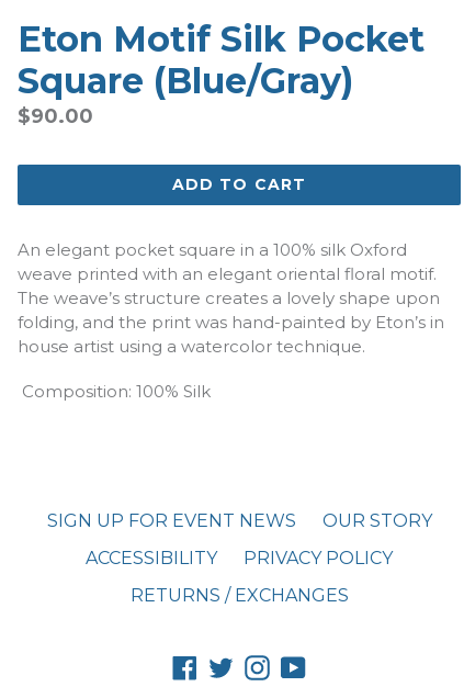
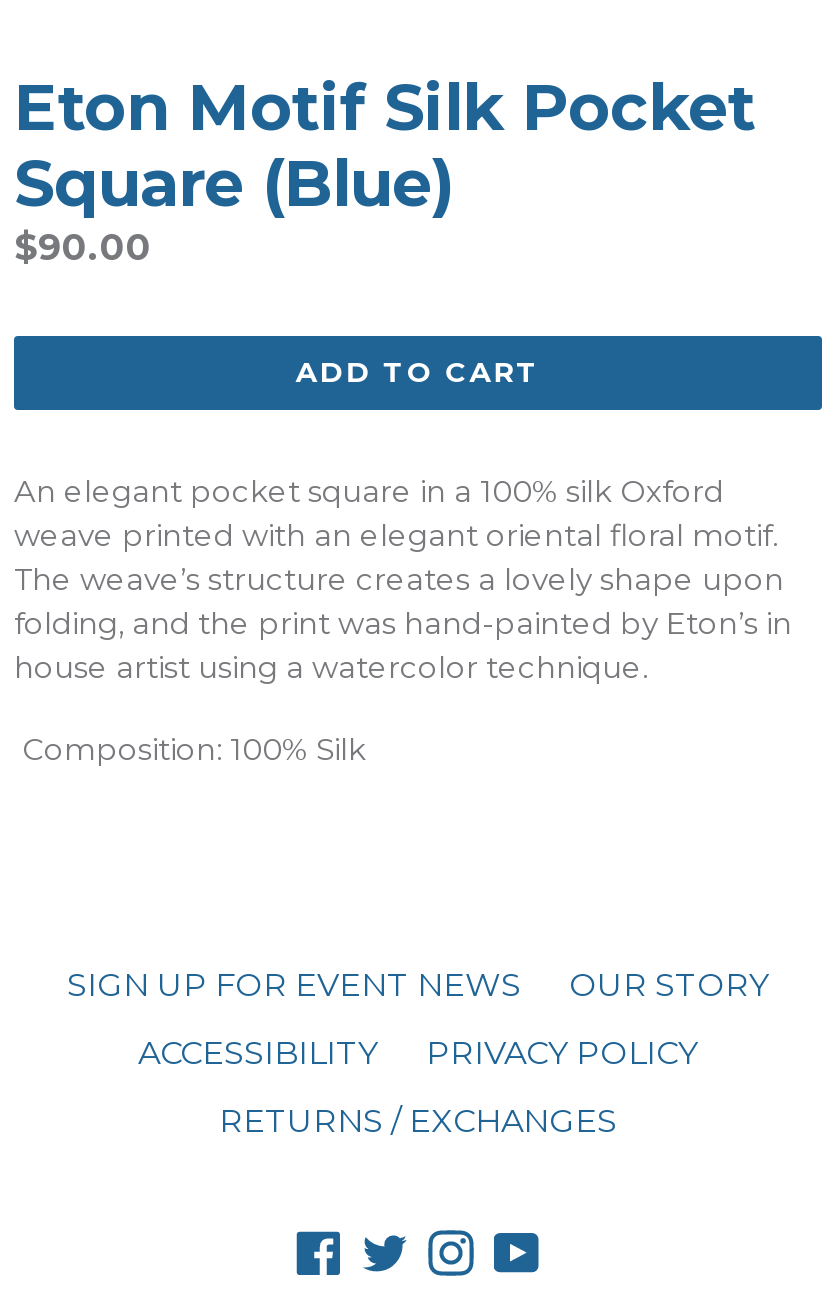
[18,59,353,102] Square (Blue/Gray) -> [14,143,454,221] Square (Blue)

